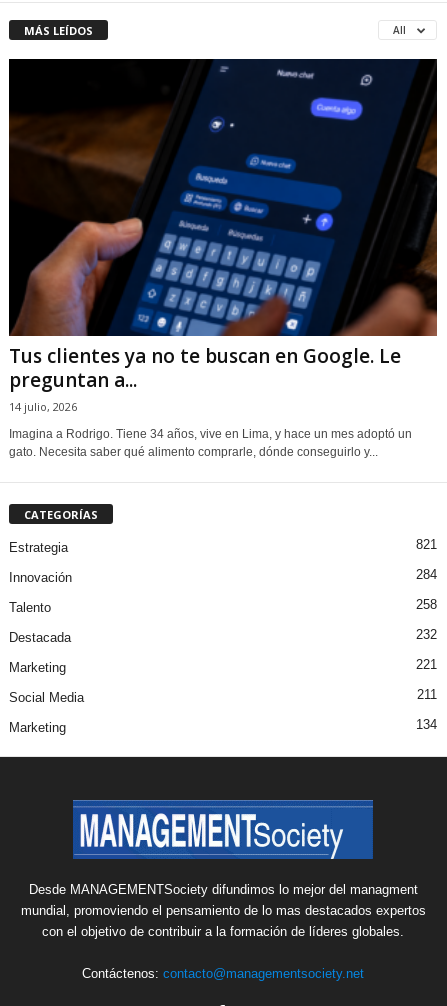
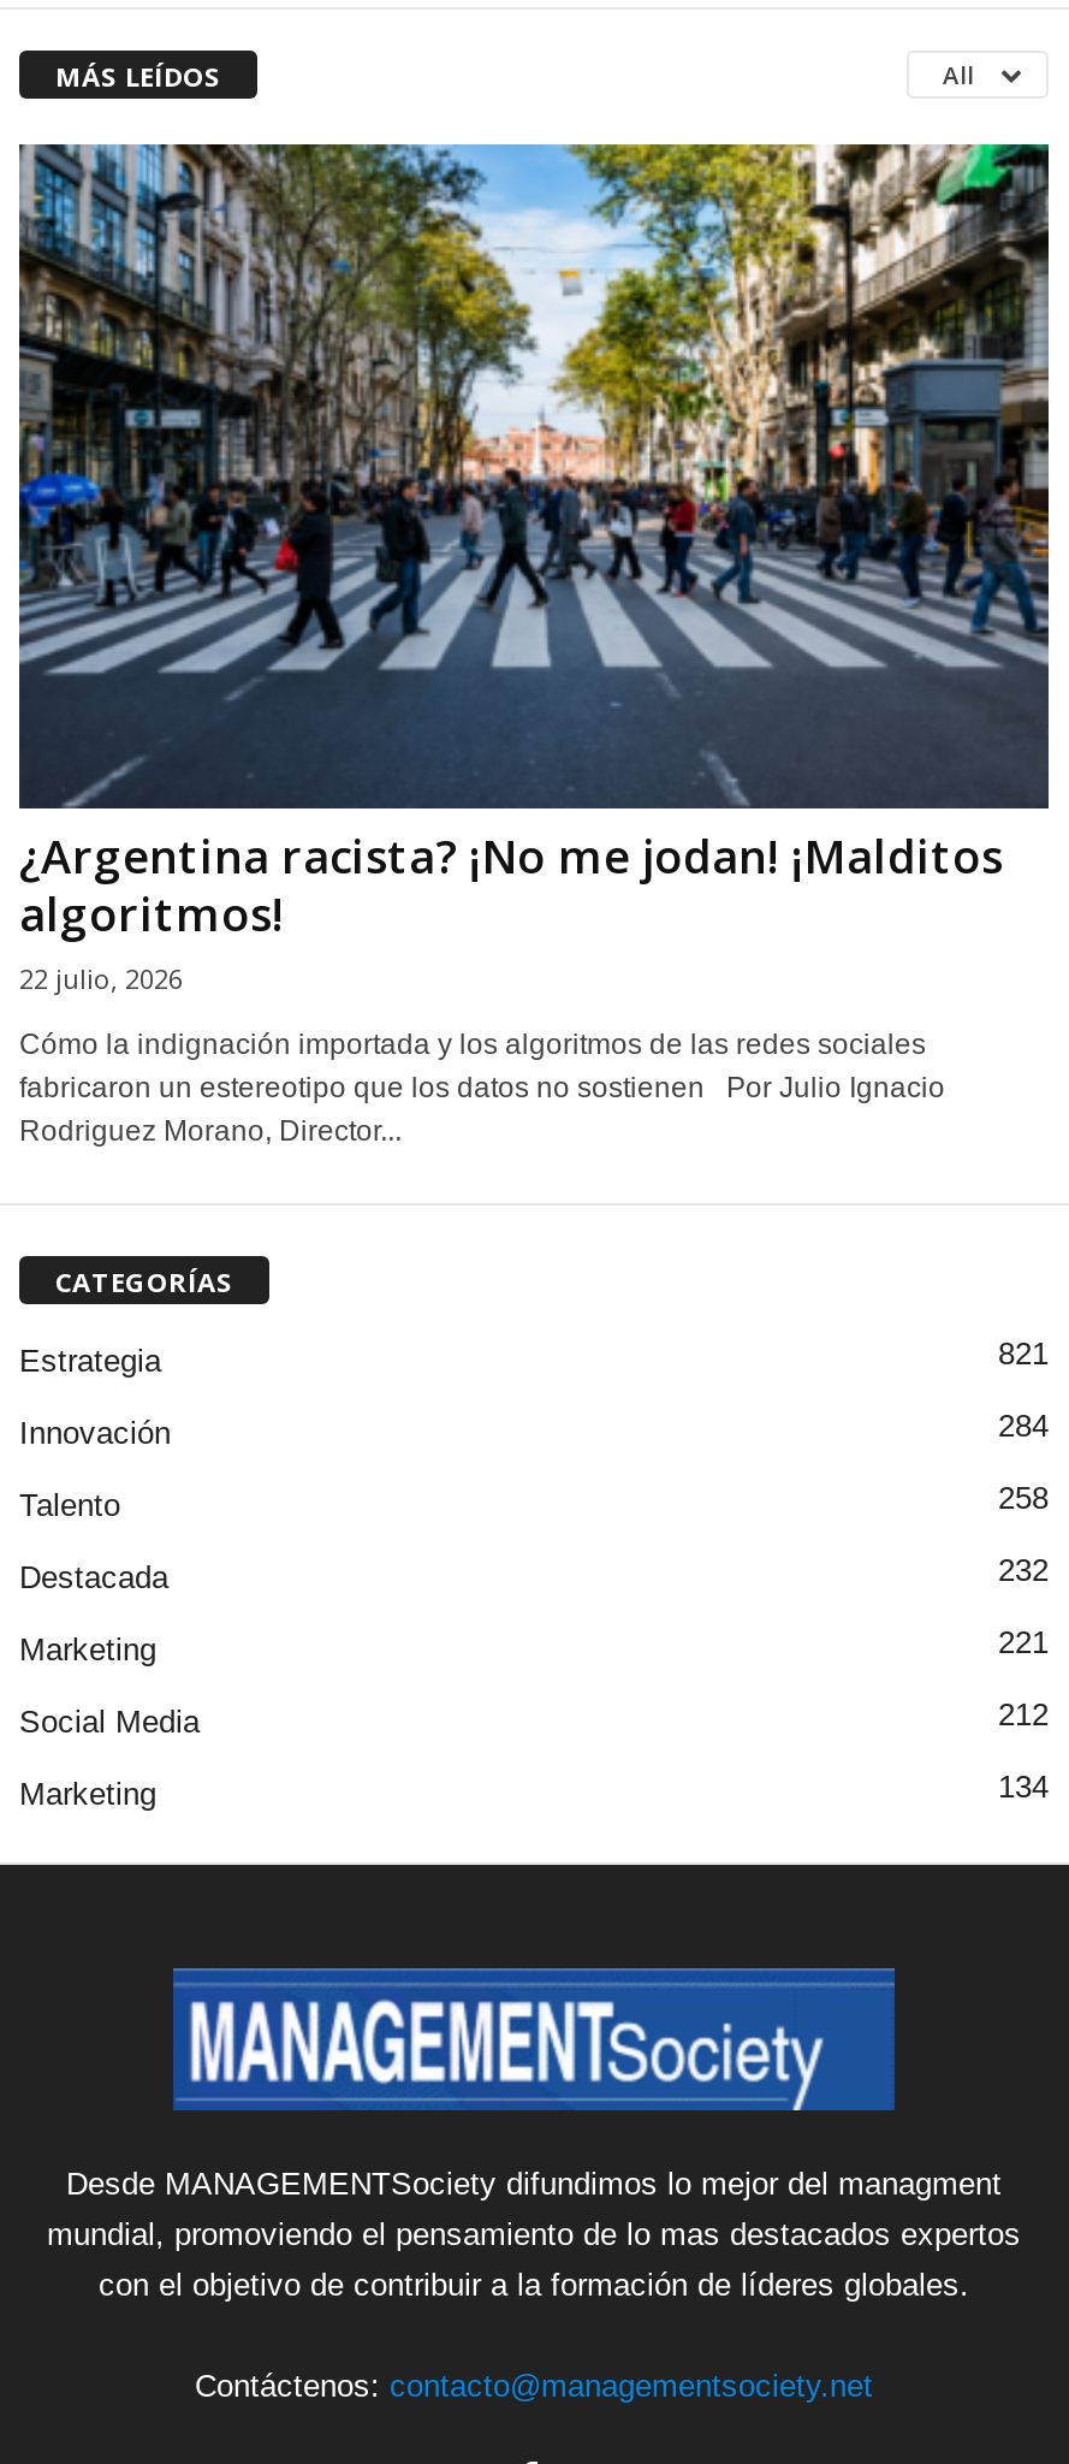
[9,58,437,414] [image] | Tus clientes ya no te buscan en Google. Le | preguntan a... | 14 julio, 2026 -> [17,142,1051,997] [image] | ¿Argentina racista? ¡No me jodan! ¡Malditos | algoritmos! | 22 julio, 2026
[9,427,412,459] Imagina a Rodrigo. Tiene 34 años, vive en Lima, y hace un mes adoptó un | gato. Necesita saber qué alimento comprarle, dónde conseguirlo y... -> [19,1028,945,1148] Cómo la indignación importada y los algoritmos de las redes sociales | fabricaron un estereotipo que los datos no sostienen Por Julio Ignacio | Rodriguez Morano, Director...
[417,687,437,702] 211 -> [998,1697,1049,1733] 212

